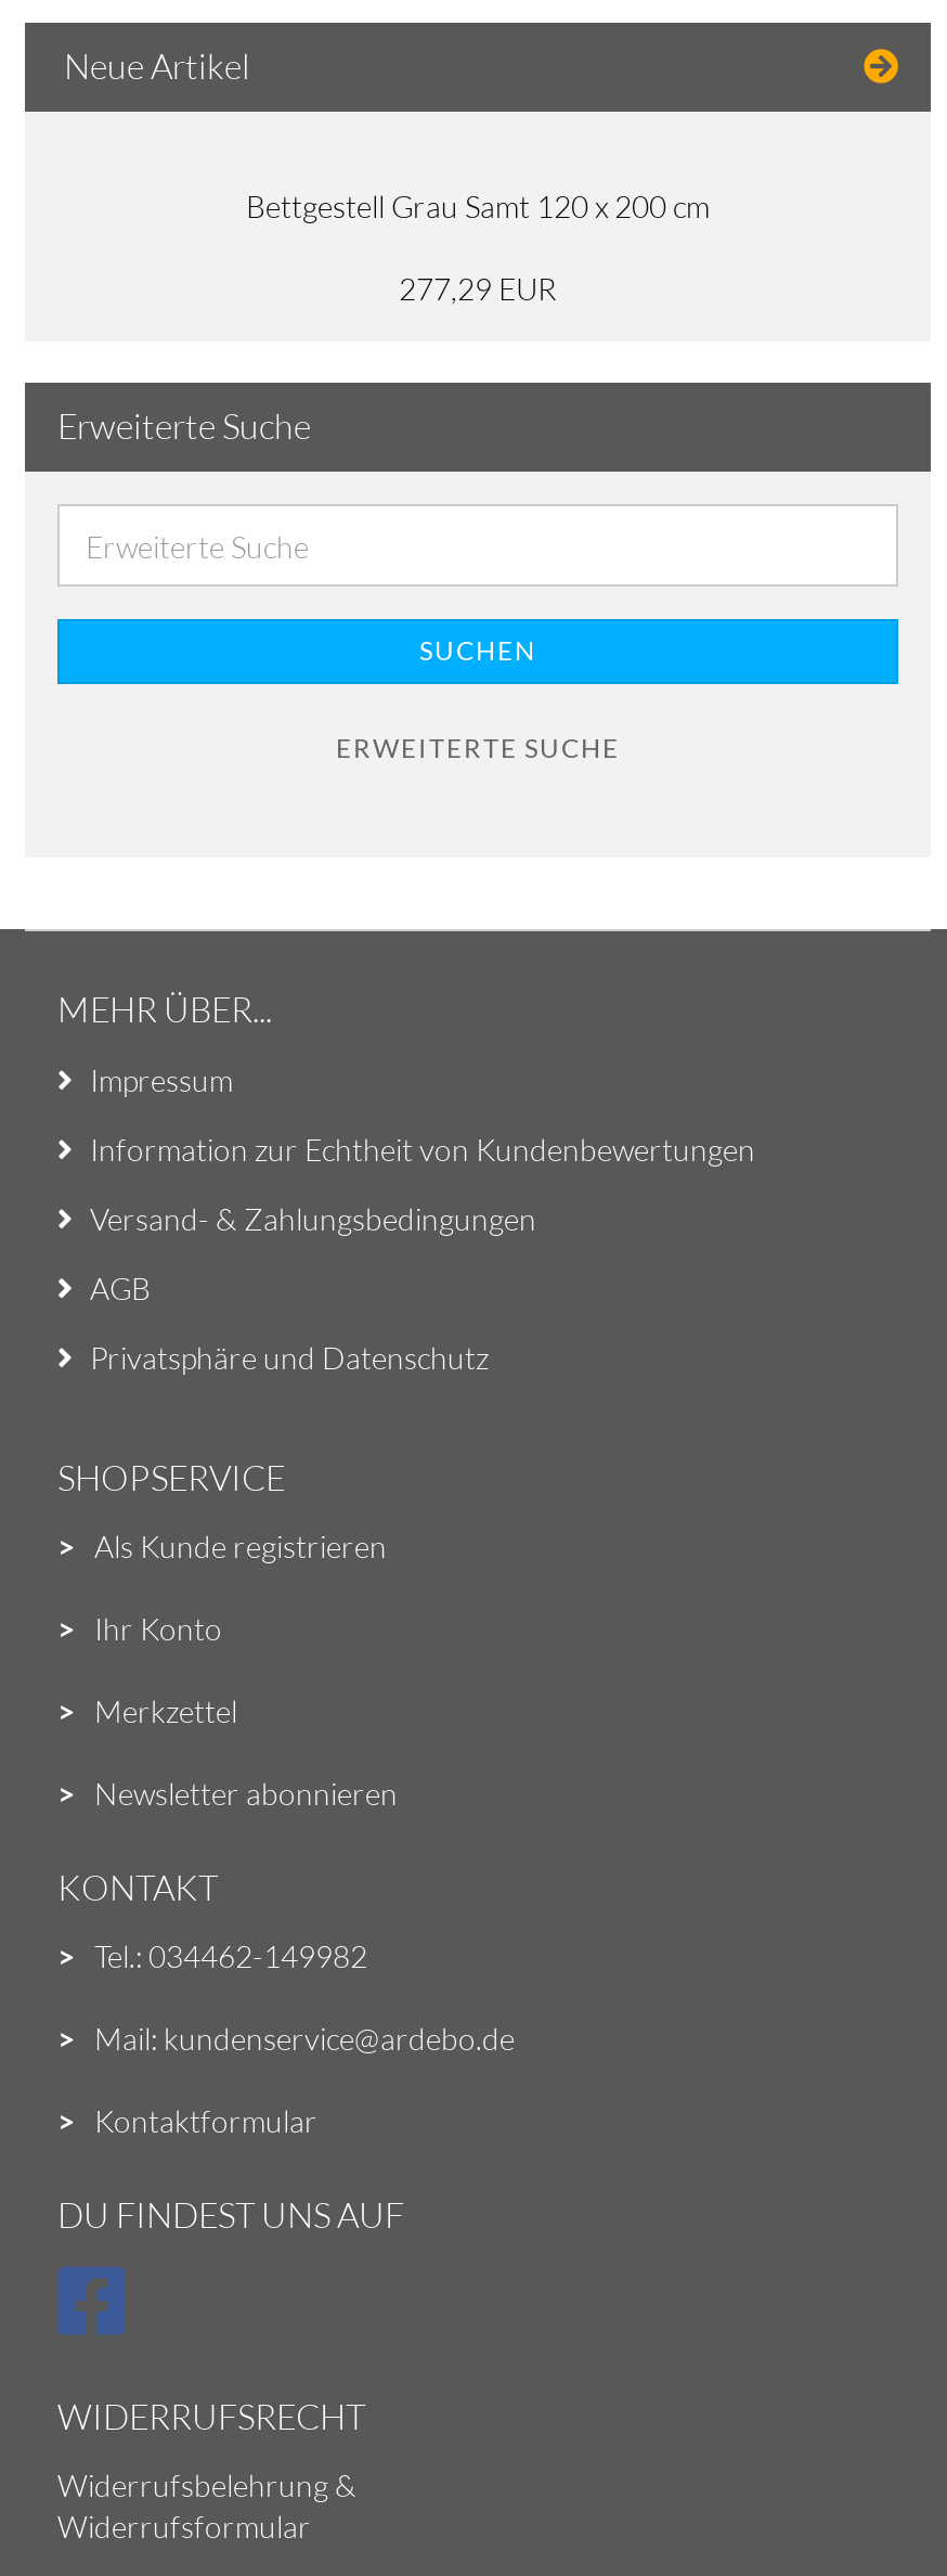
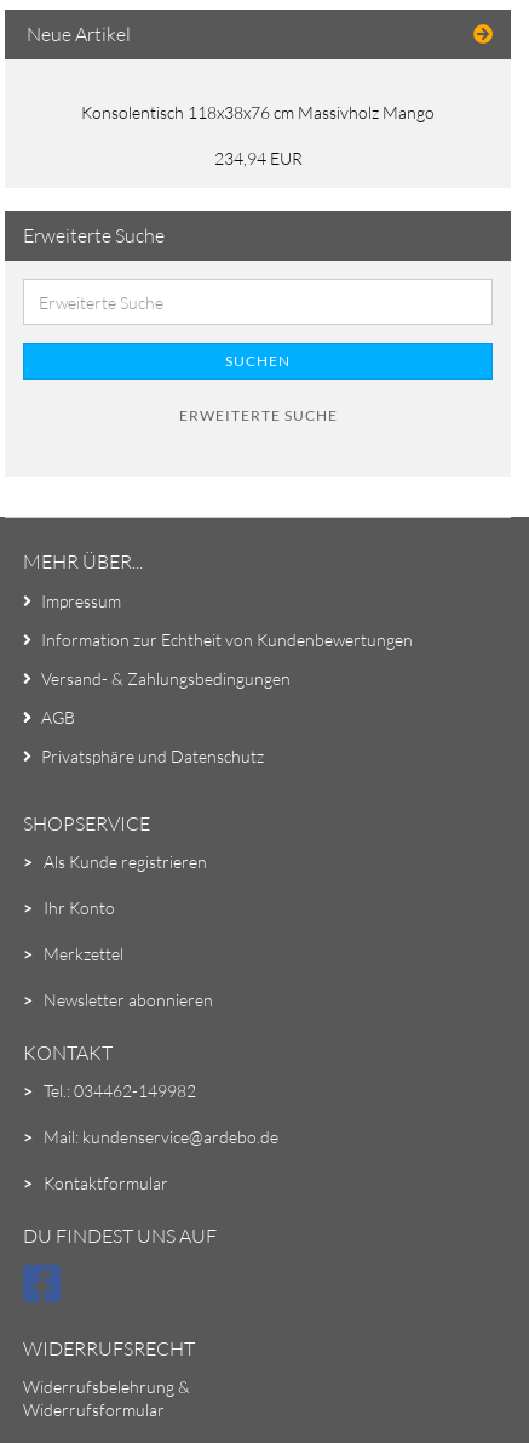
[246,188,710,224] Bettgestell Grau Samt 120 x 200 cm -> [81,102,435,122] Konsolentisch 118x38x76 cm Massivholz Mango
[399,270,557,307] 277,29 EUR -> [214,148,302,169] 234,94 EUR

